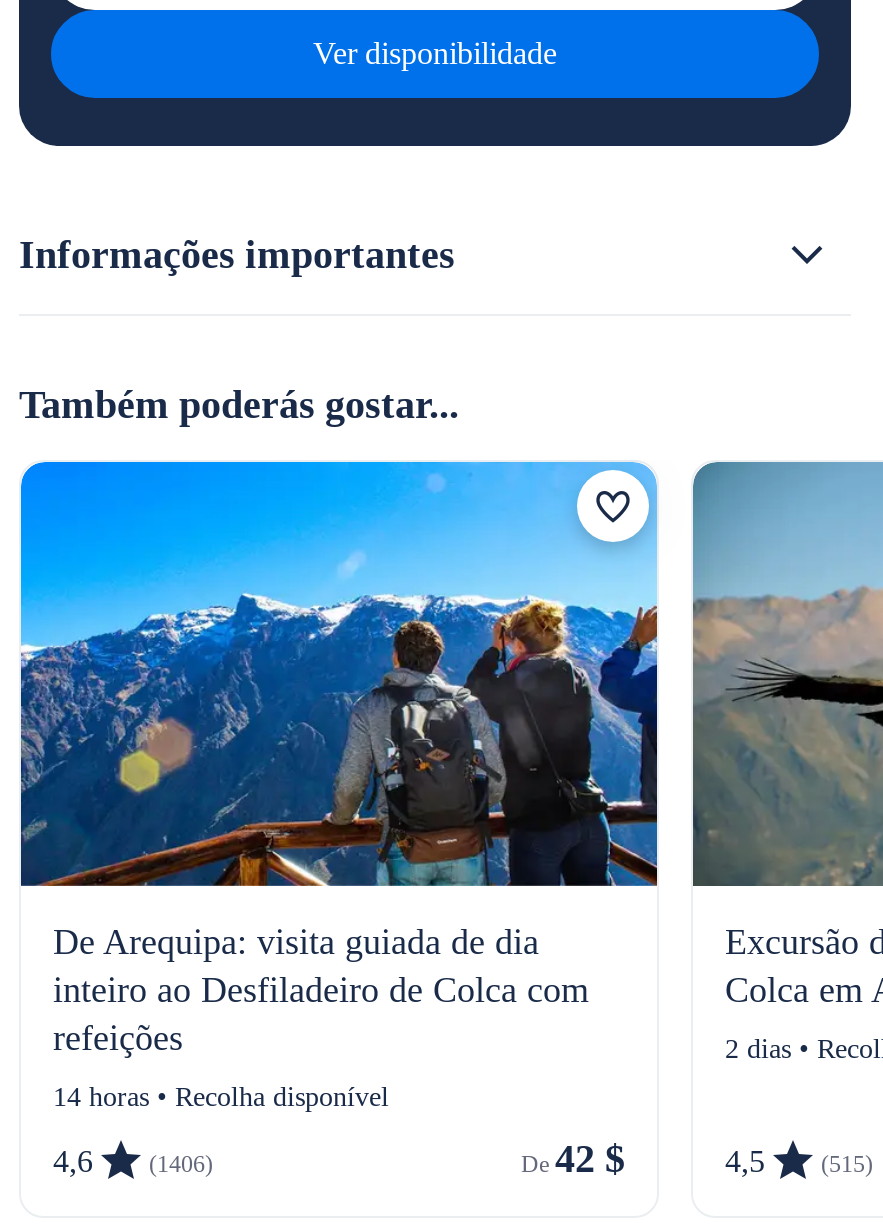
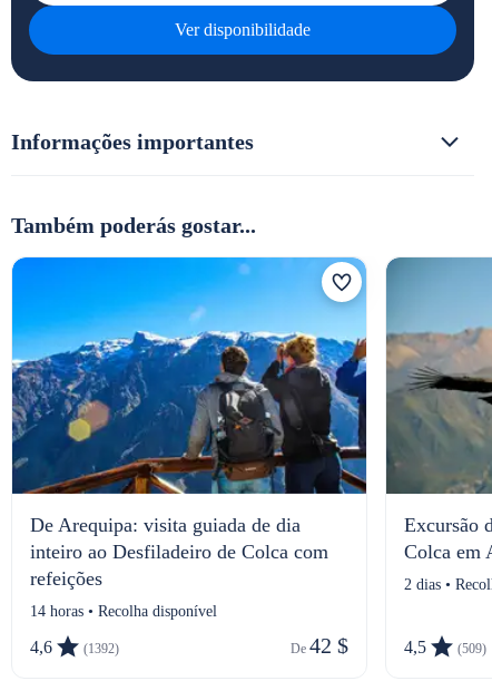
[53,1144,213,1178] 4,6 (1406) -> [30,638,119,656] 4,6 (1392)
[725,1144,873,1178] 4,5 (515) -> [404,638,486,656] 4,5 (509)

